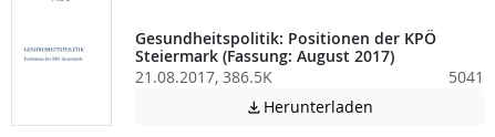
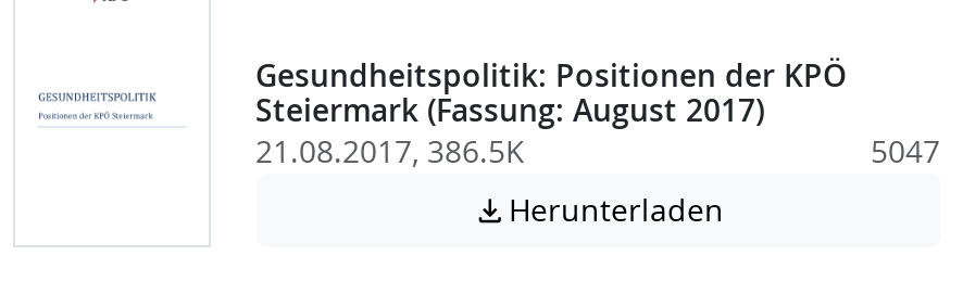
[448,67,483,88] 5041 -> [871,131,940,172] 5047

